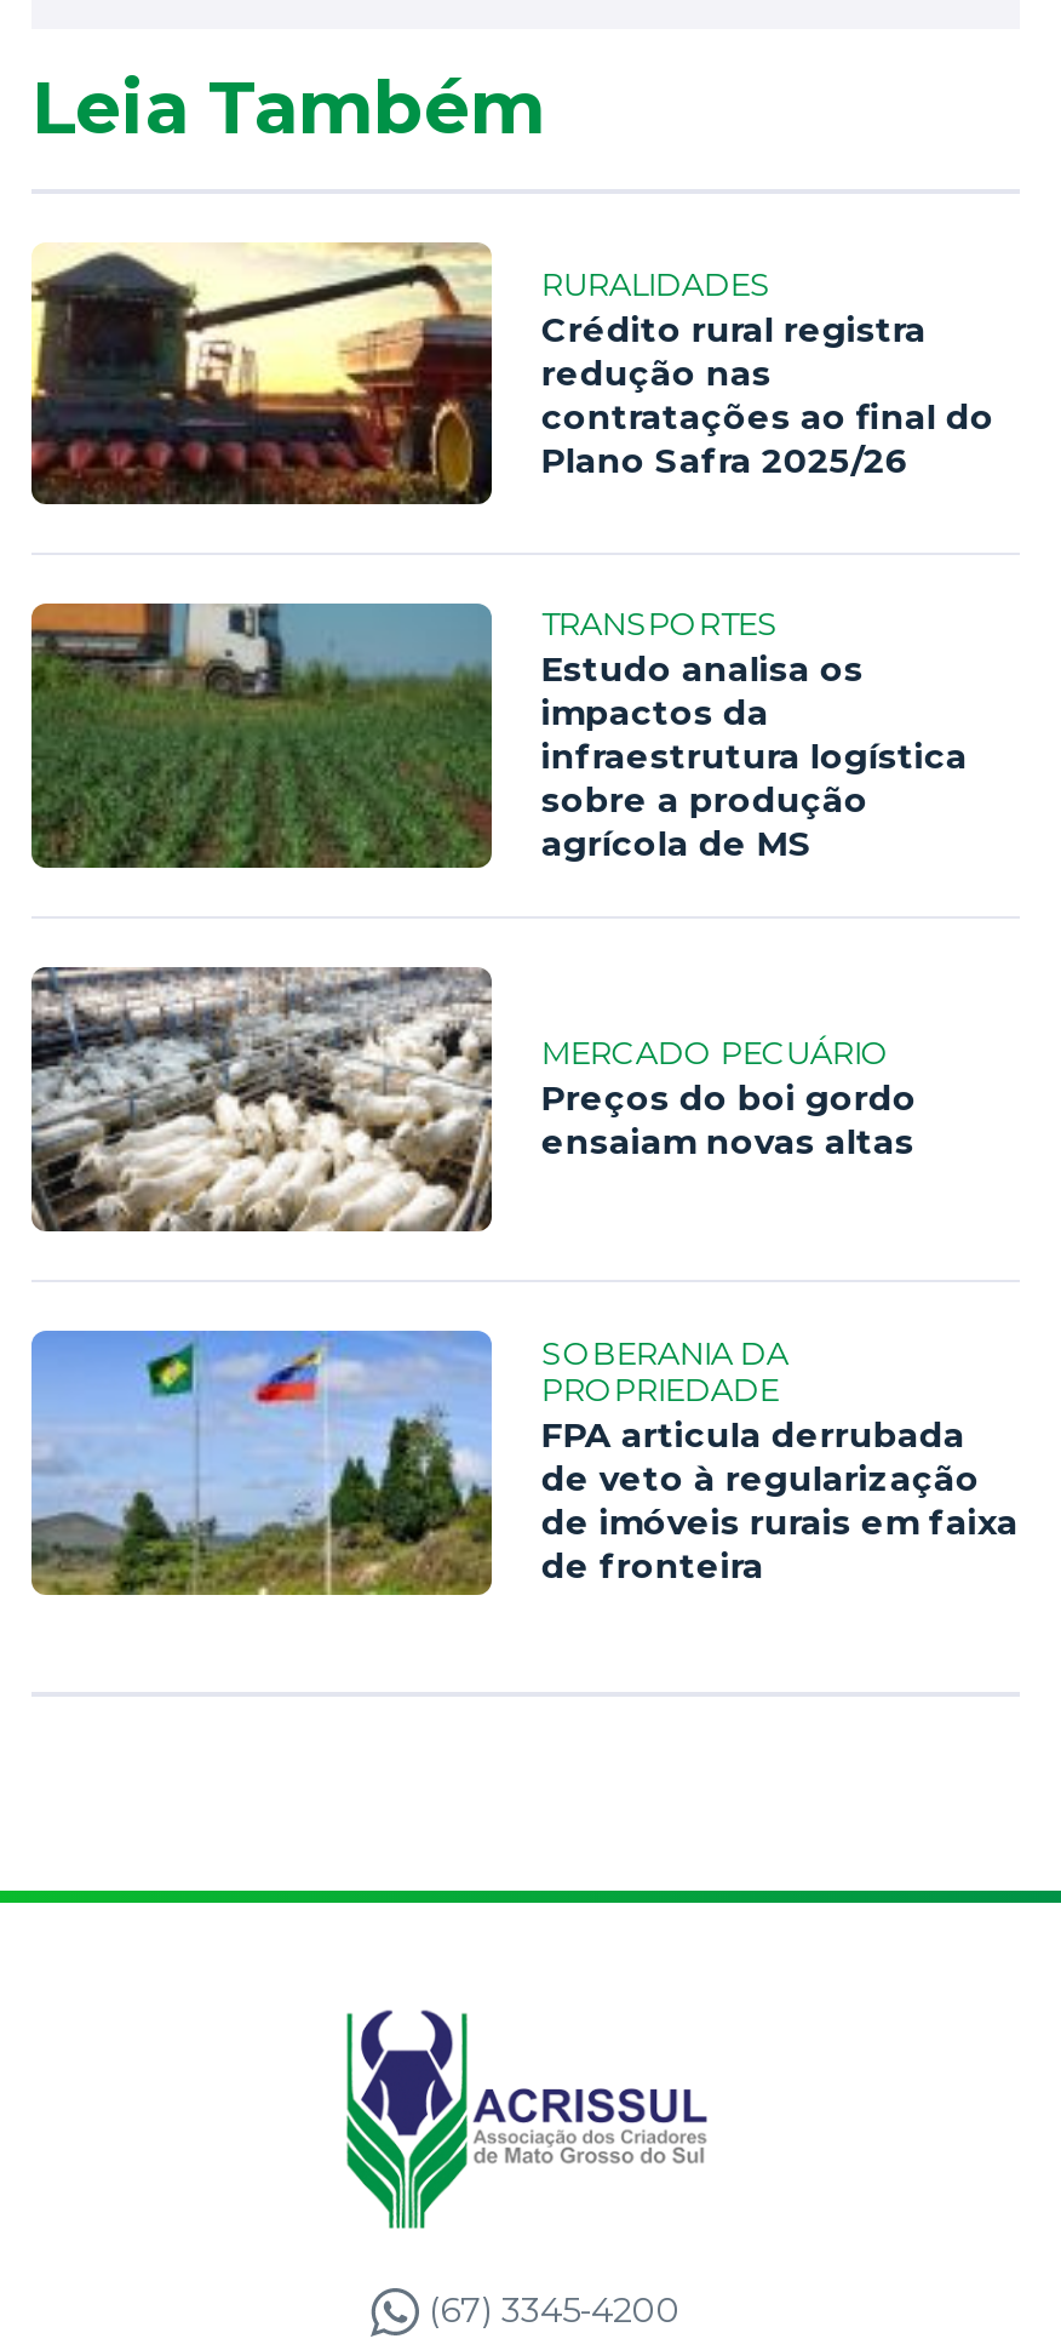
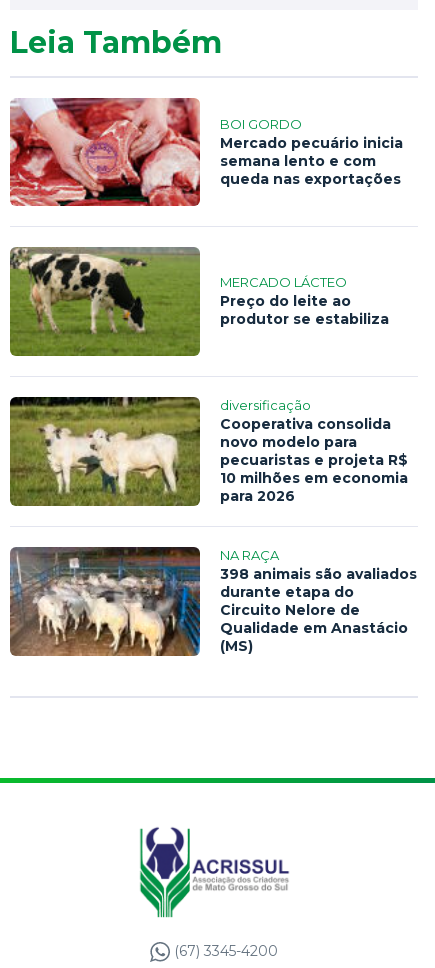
[29,242,994,507] [image] | RURALIDADES | Crédito rural registra | redução nas | contratações ao final do | Plano Safra 2025/26 -> [9,97,403,207] [image] | BOI GORDO | Mercado pecuário inicia | semana lento e com | queda nas exportações
[31,604,967,868] [image] | TRANSPORTES | Estudo analisa os | impactos da | infraestrutura logística | sobre a produção | agrícola de MS -> [10,247,389,356] [image] | MERCADO LÁCTEO | Preço do leite ao | produtor se estabiliza
[29,965,917,1234] [image] | MERCADO PECUÁRIO | Preços do boi gordo | ensaiam novas altas -> [9,396,408,507] [image] | diversificação | Cooperativa consolida | novo modelo para | pecuaristas e projeta R$ | 10 milhões em economia | para 2026
[29,1328,1018,1597] [image] | SOBERANIA DA | PROPRIEDADE | FPA articula derrubada | de veto à regularização | de imóveis rurais em faixa | de fronteira -> [9,546,417,657] [image] | NA RAÇA | 398 animais são avaliados | durante etapa do | Circuito Nelore de | Qualidade em Anastácio | (MS)

